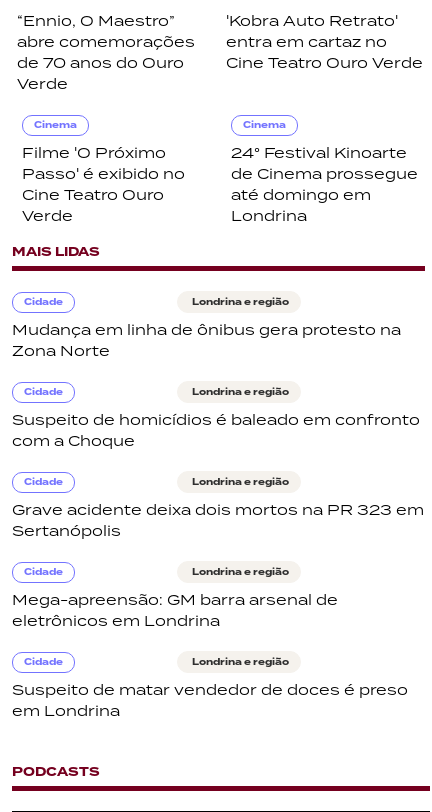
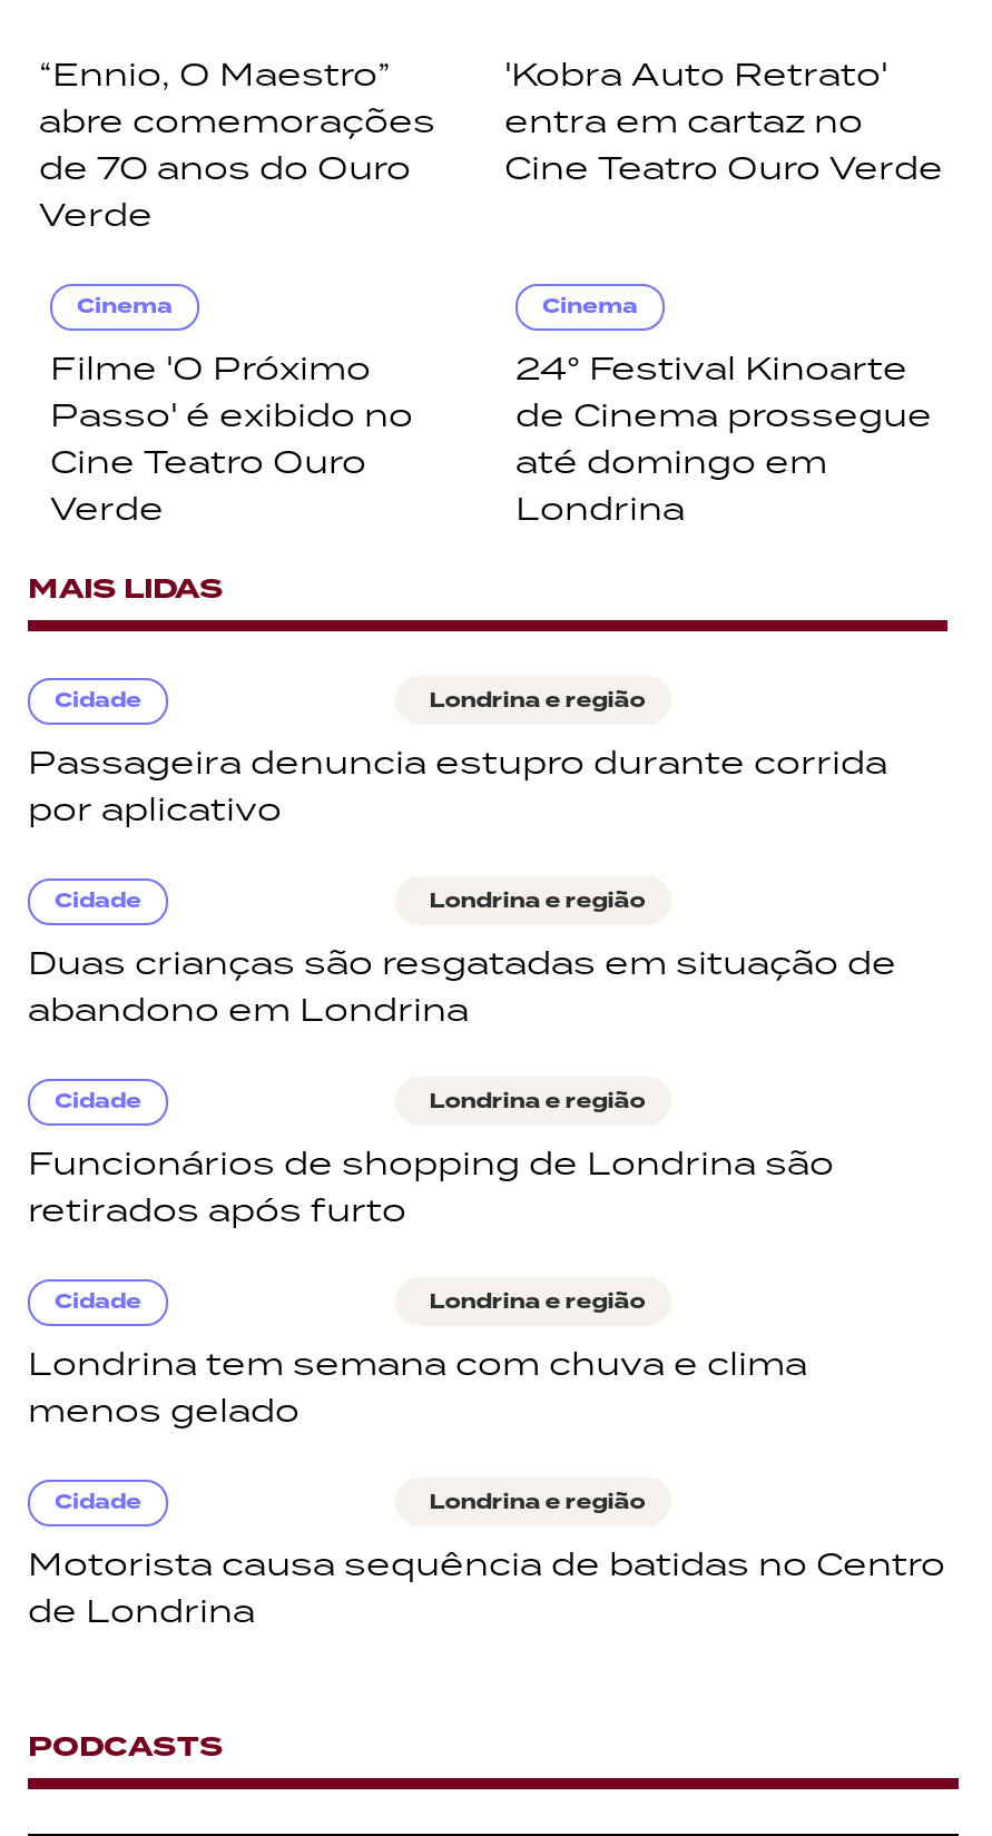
[12,320,401,360] Mudança em linha de ônibus gera protesto na | Zona Norte -> [28,740,887,829] Passageira denuncia estupro durante corrida | por aplicativo
[12,410,420,450] Suspeito de homicídios é baleado em confronto | com a Choque -> [28,941,896,1030] Duas crianças são resgatadas em situação de | abandono em Londrina
[12,500,424,540] Grave acidente deixa dois mortos na PR 323 em | Sertanópolis -> [28,1141,834,1230] Funcionários de shopping de Londrina são | retirados após furto
[12,590,338,630] Mega-apreensão: GM barra arsenal de | eletrônicos em Londrina -> [28,1342,807,1431] Londrina tem semana com chuva e clima | menos gelado
[12,680,408,720] Suspeito de matar vendedor de doces é preso | em Londrina -> [28,1542,945,1631] Motorista causa sequência de batidas no Centro | de Londrina

